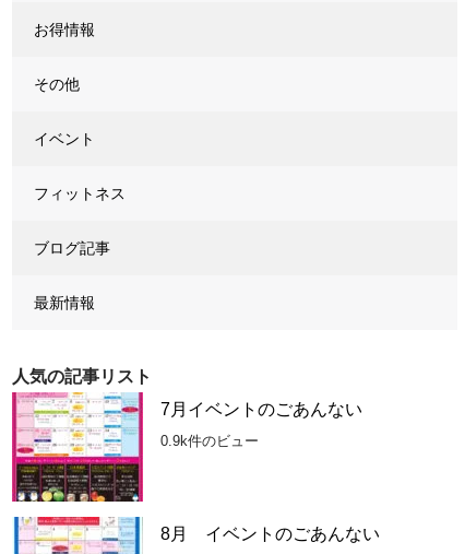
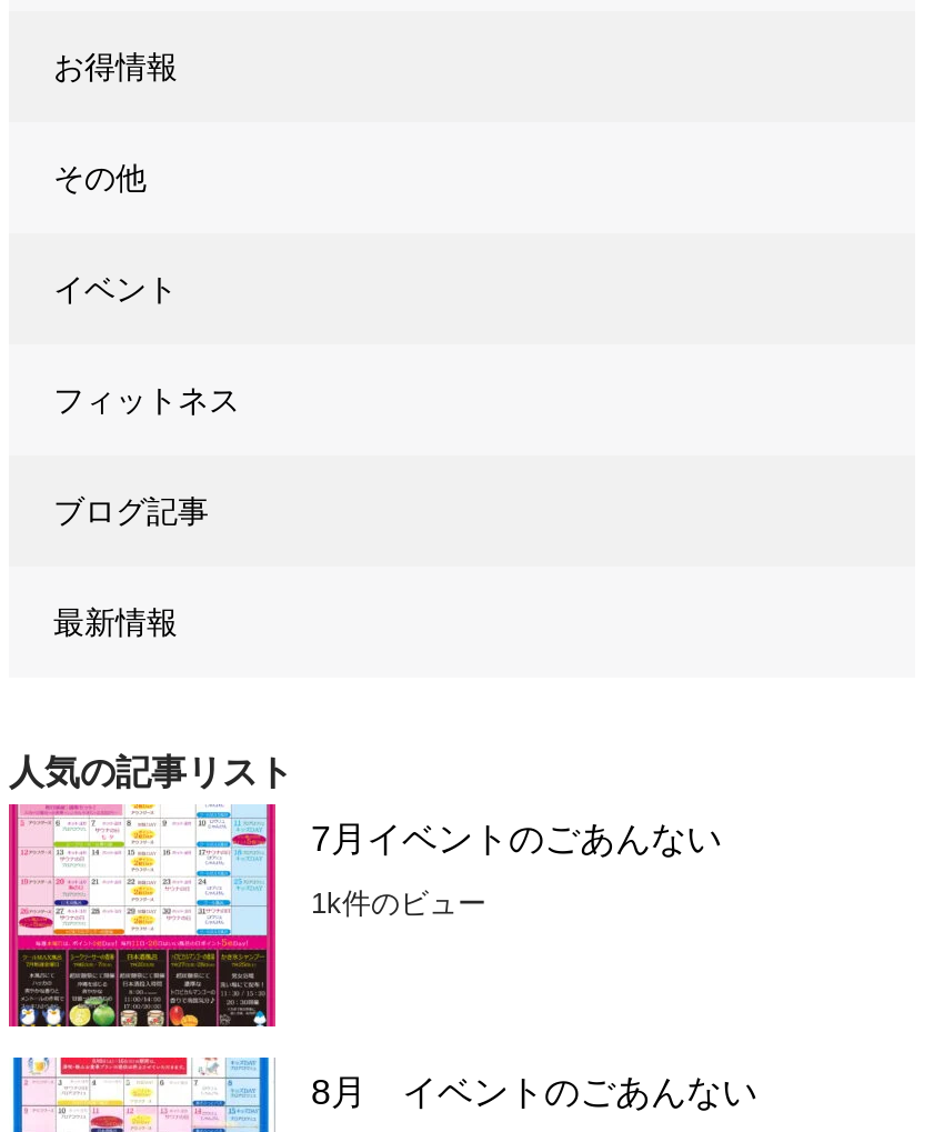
[160,433,259,450] 0.9k件のビュー -> [311,886,486,920] 1k件のビュー

